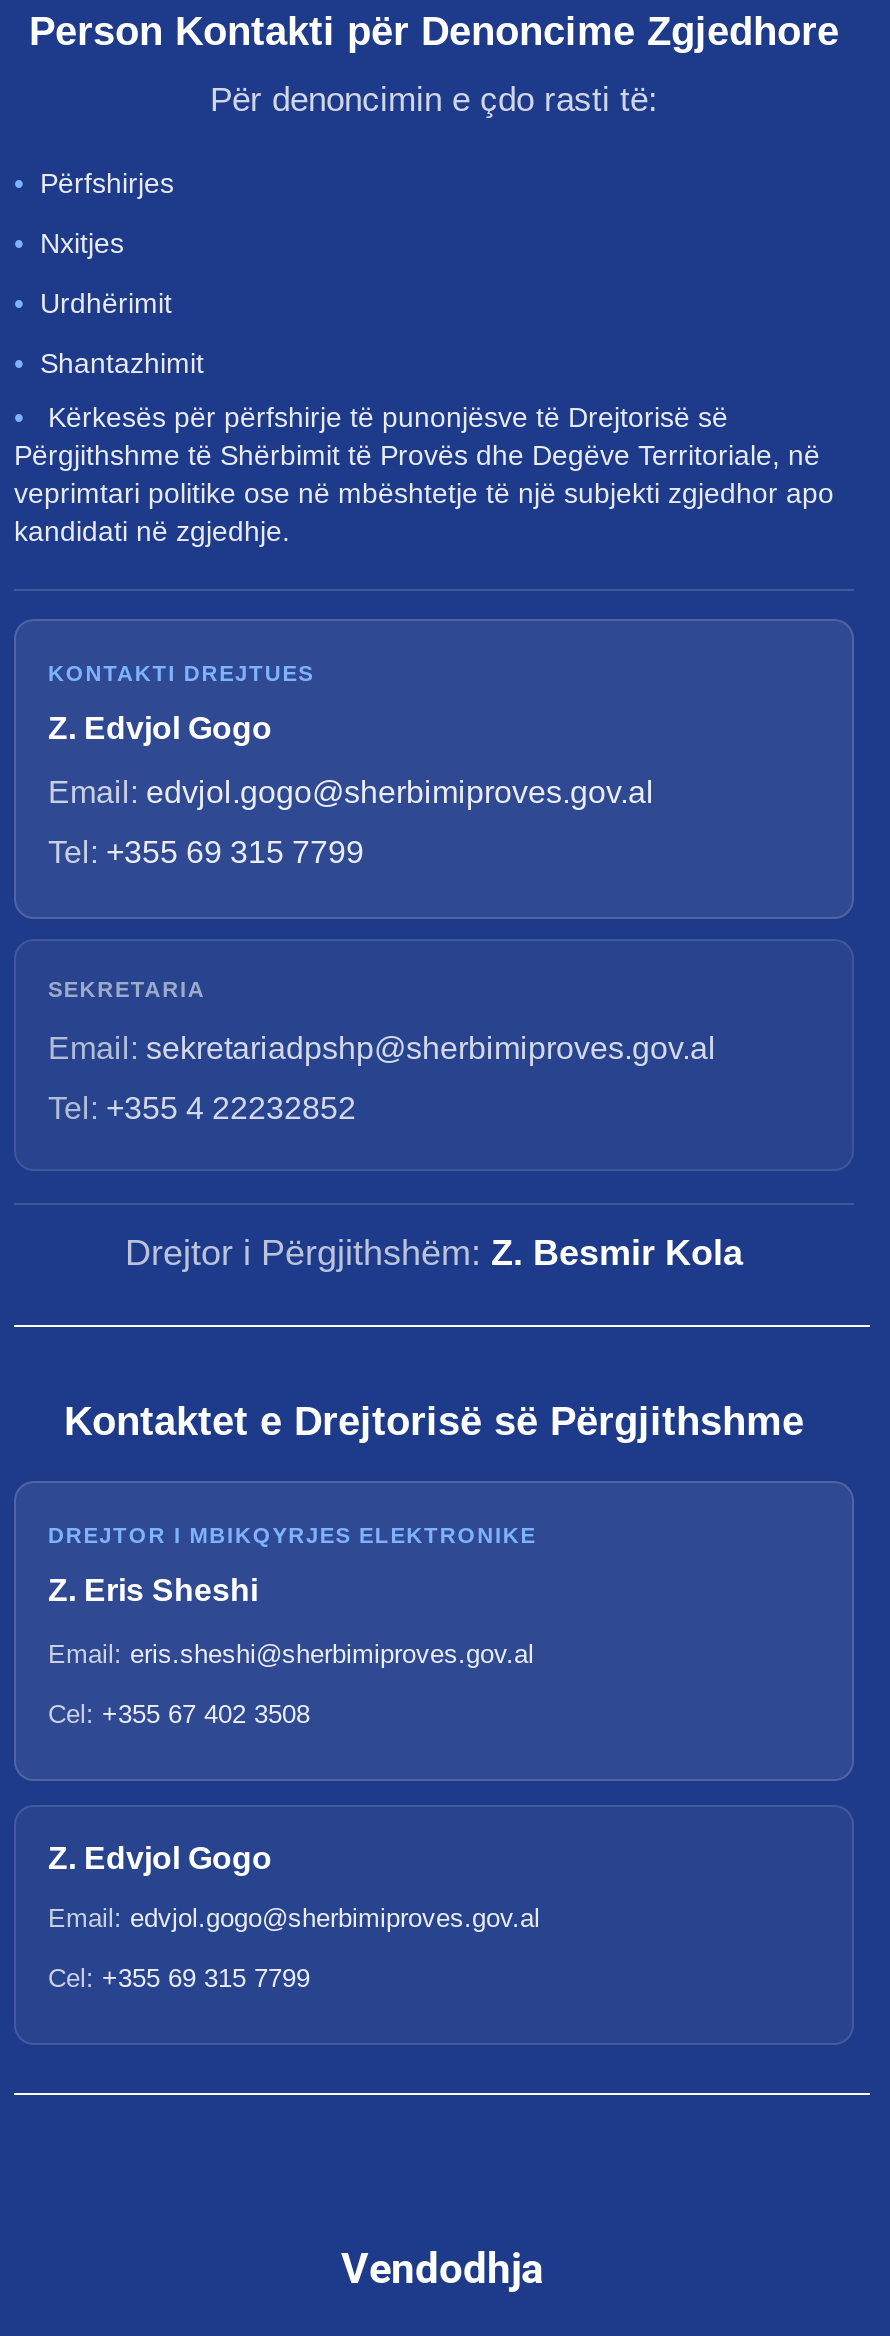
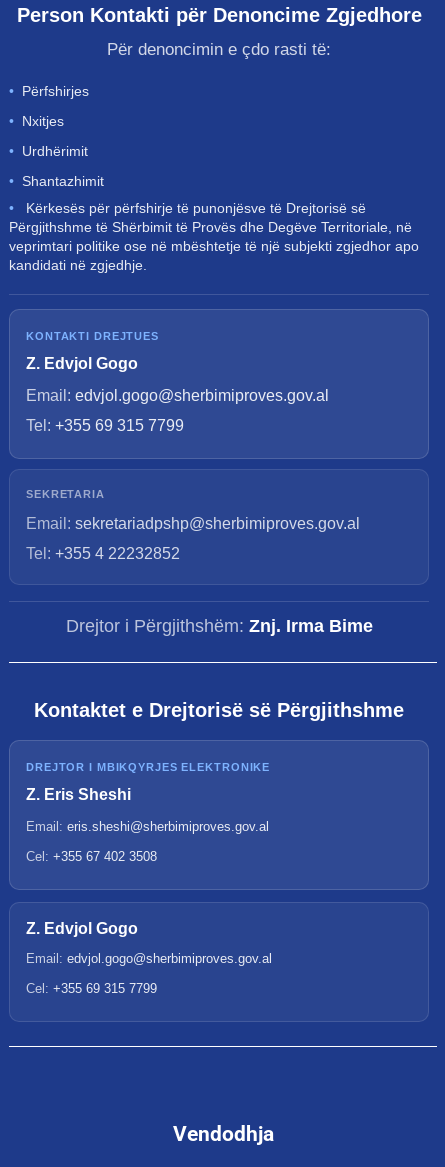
[125,1232,743,1272] Drejtor i Përgjithshëm: Z. Besmir Kola -> [65,616,372,636] Drejtor i Përgjithshëm: Znj. Irma Bime

